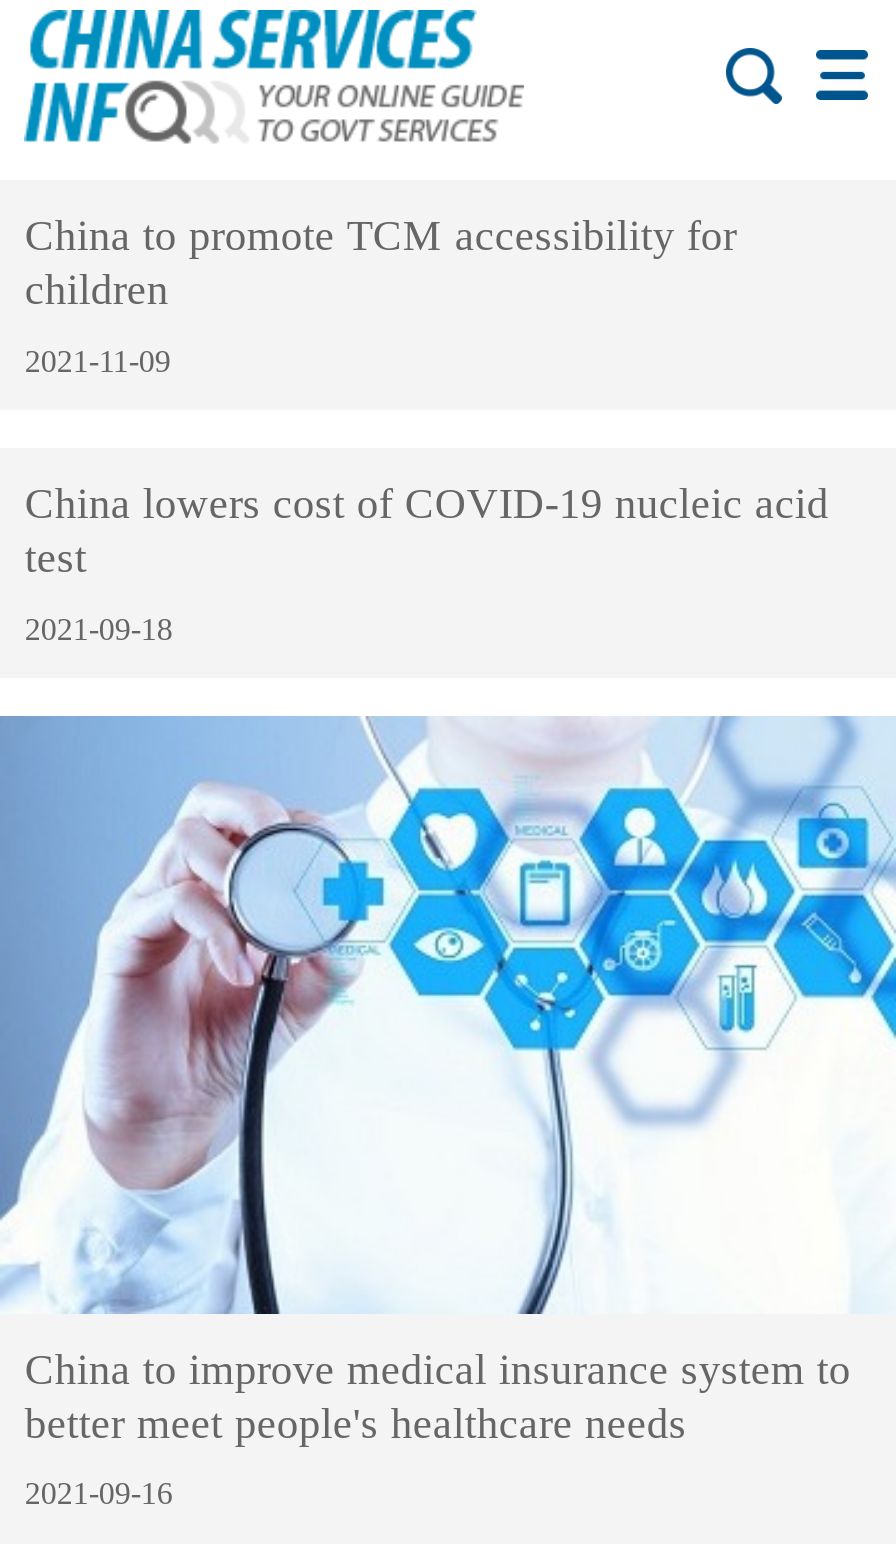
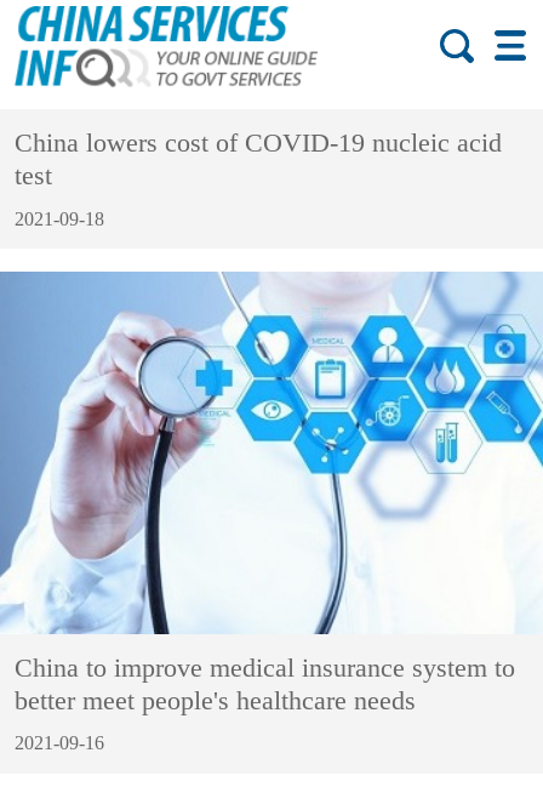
[25,213,737,378] China to promote TCM accessibility for | children | 2021-11-09 -> none

